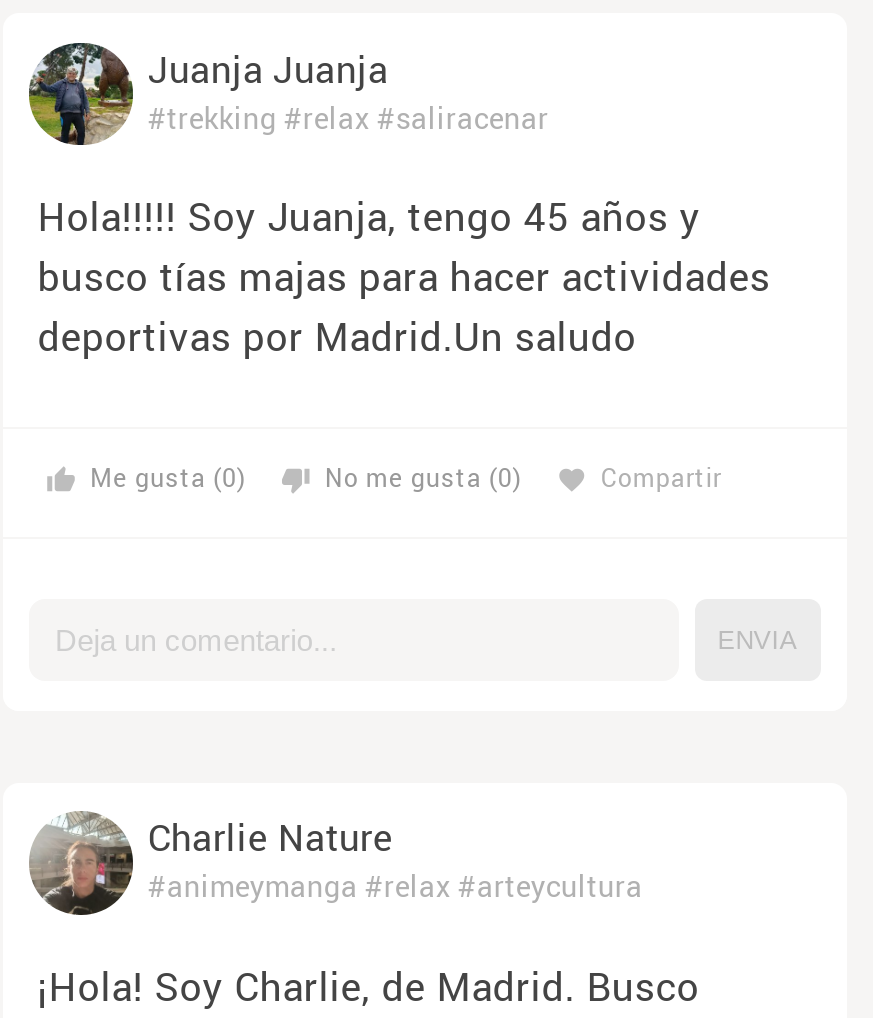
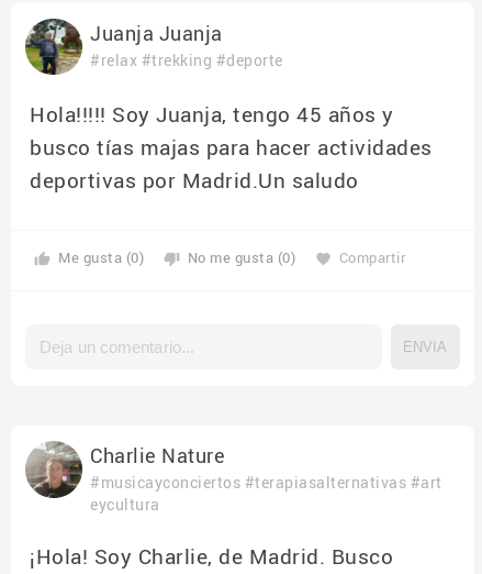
[148,98,549,136] #trekking #relax #saliracenar -> [90,49,283,70] #relax #trekking #deporte
[148,868,643,906] #animeymanga #relax #arteycultura -> [90,472,442,515] #musicayconciertos #terapiasalternativas #art | eycultura

